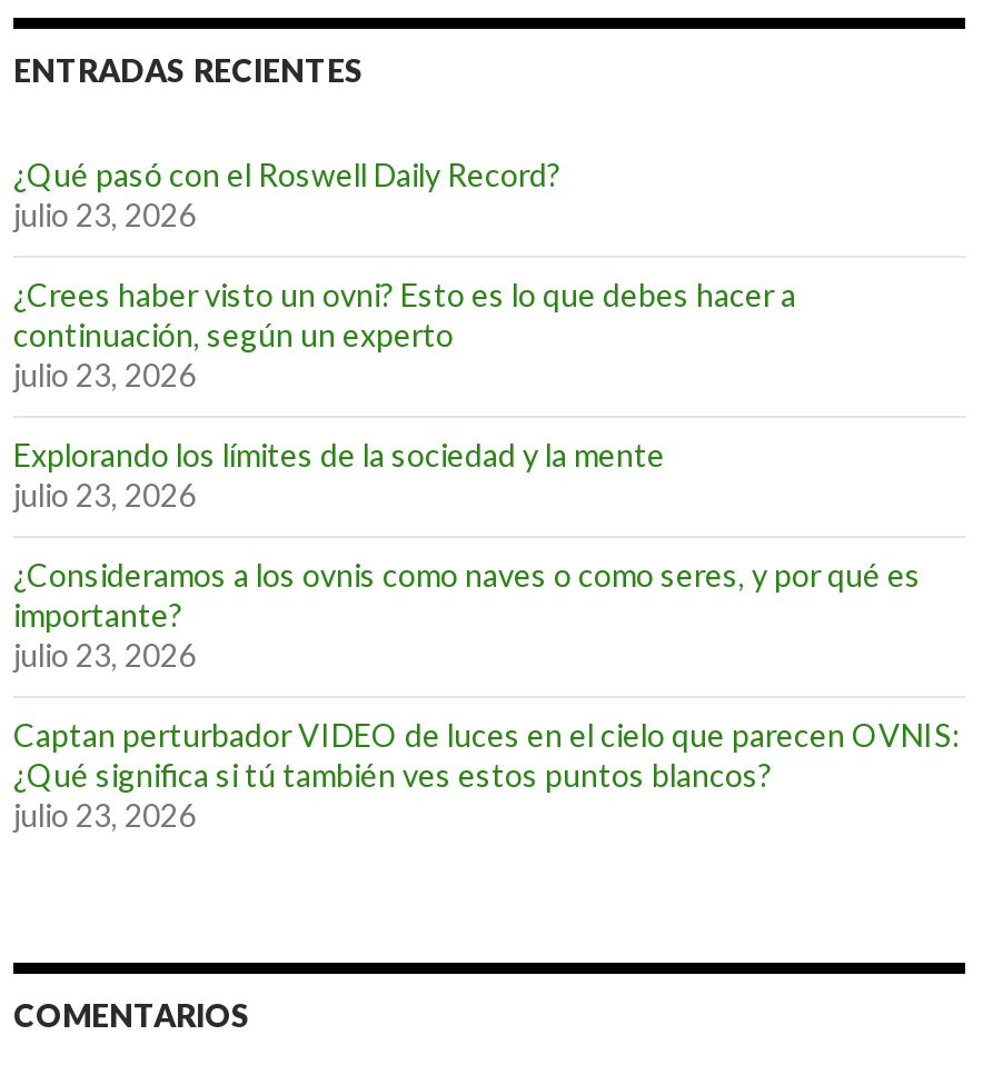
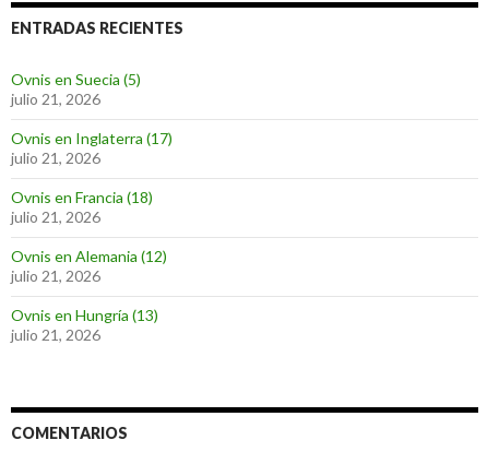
[13,156,560,233] ¿Qué pasó con el Roswell Daily Record? | julio 23, 2026 -> [11,70,141,108] Ovnis en Suecia (5) | julio 21, 2026
[13,276,796,394] ¿Crees haber visto un ovni? Esto es lo que debes hacer a | continuación, según un experto | julio 23, 2026 -> [11,129,173,167] Ovnis en Inglaterra (17) | julio 21, 2026
[13,436,665,514] Explorando los límites de la sociedad y la mente | julio 23, 2026 -> [11,188,153,226] Ovnis en Francia (18) | julio 21, 2026
[13,556,921,674] ¿Consideramos a los ovnis como naves o como seres, y por qué es | importante? | julio 23, 2026 -> [11,247,167,285] Ovnis en Alemania (12) | julio 21, 2026
[13,716,961,834] Captan perturbador VIDEO de luces en el cielo que parecen OVNIS: | ¿Qué significa si tú también ves estos puntos blancos? | julio 23, 2026 -> [11,306,158,344] Ovnis en Hungría (13) | julio 21, 2026

